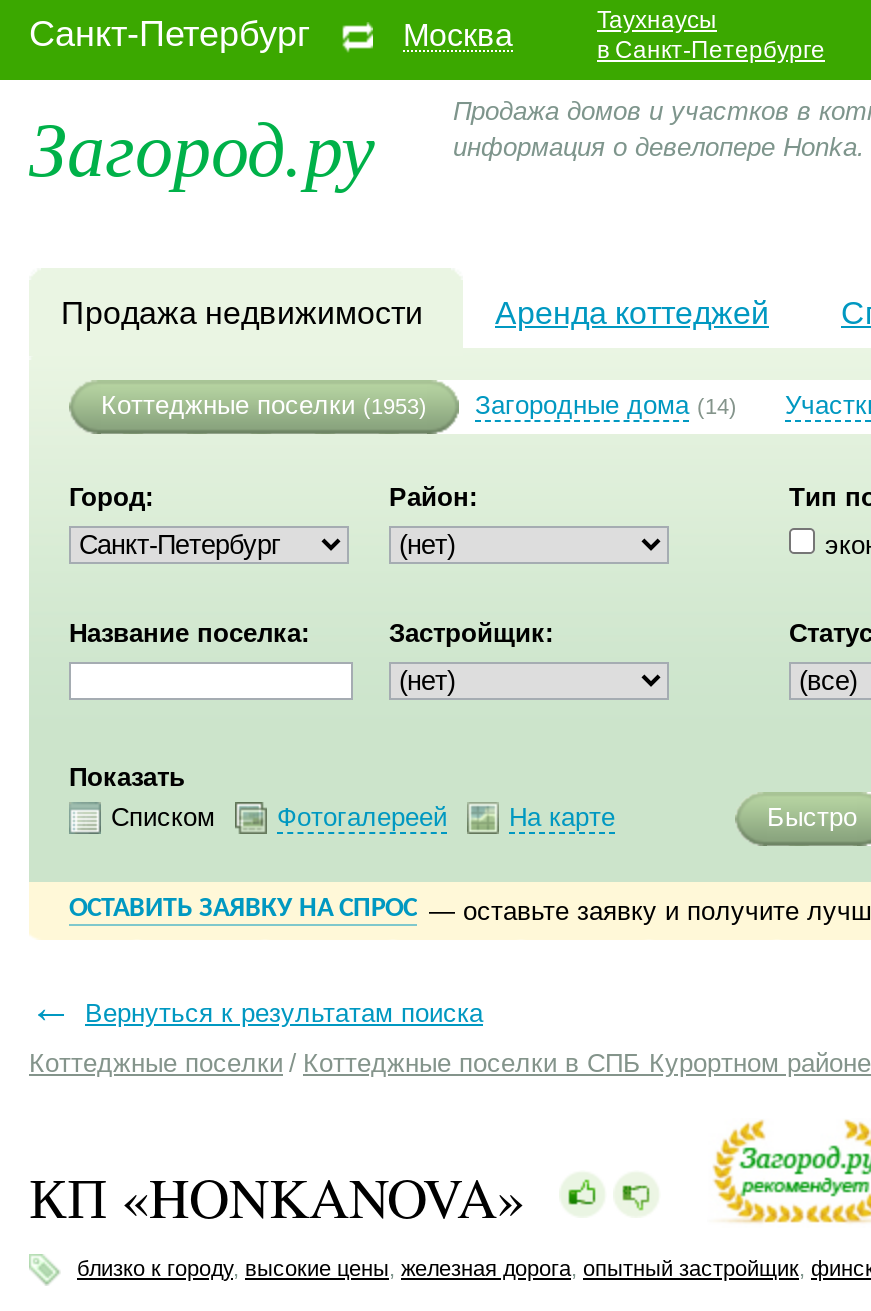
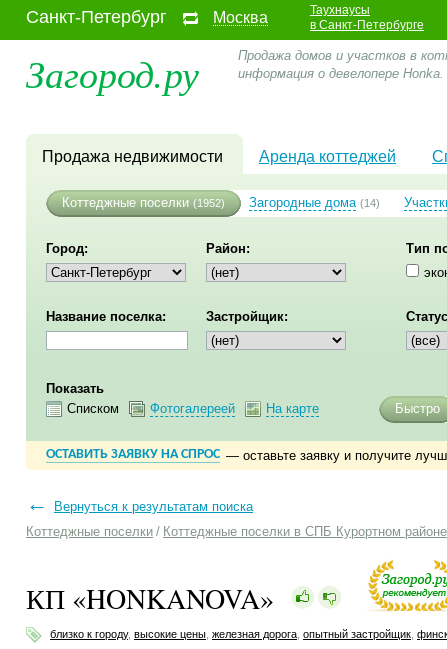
[101,390,427,420] Коттеджные поселки (1953) -> [62,195,225,210] Коттеджные поселки (1952)

